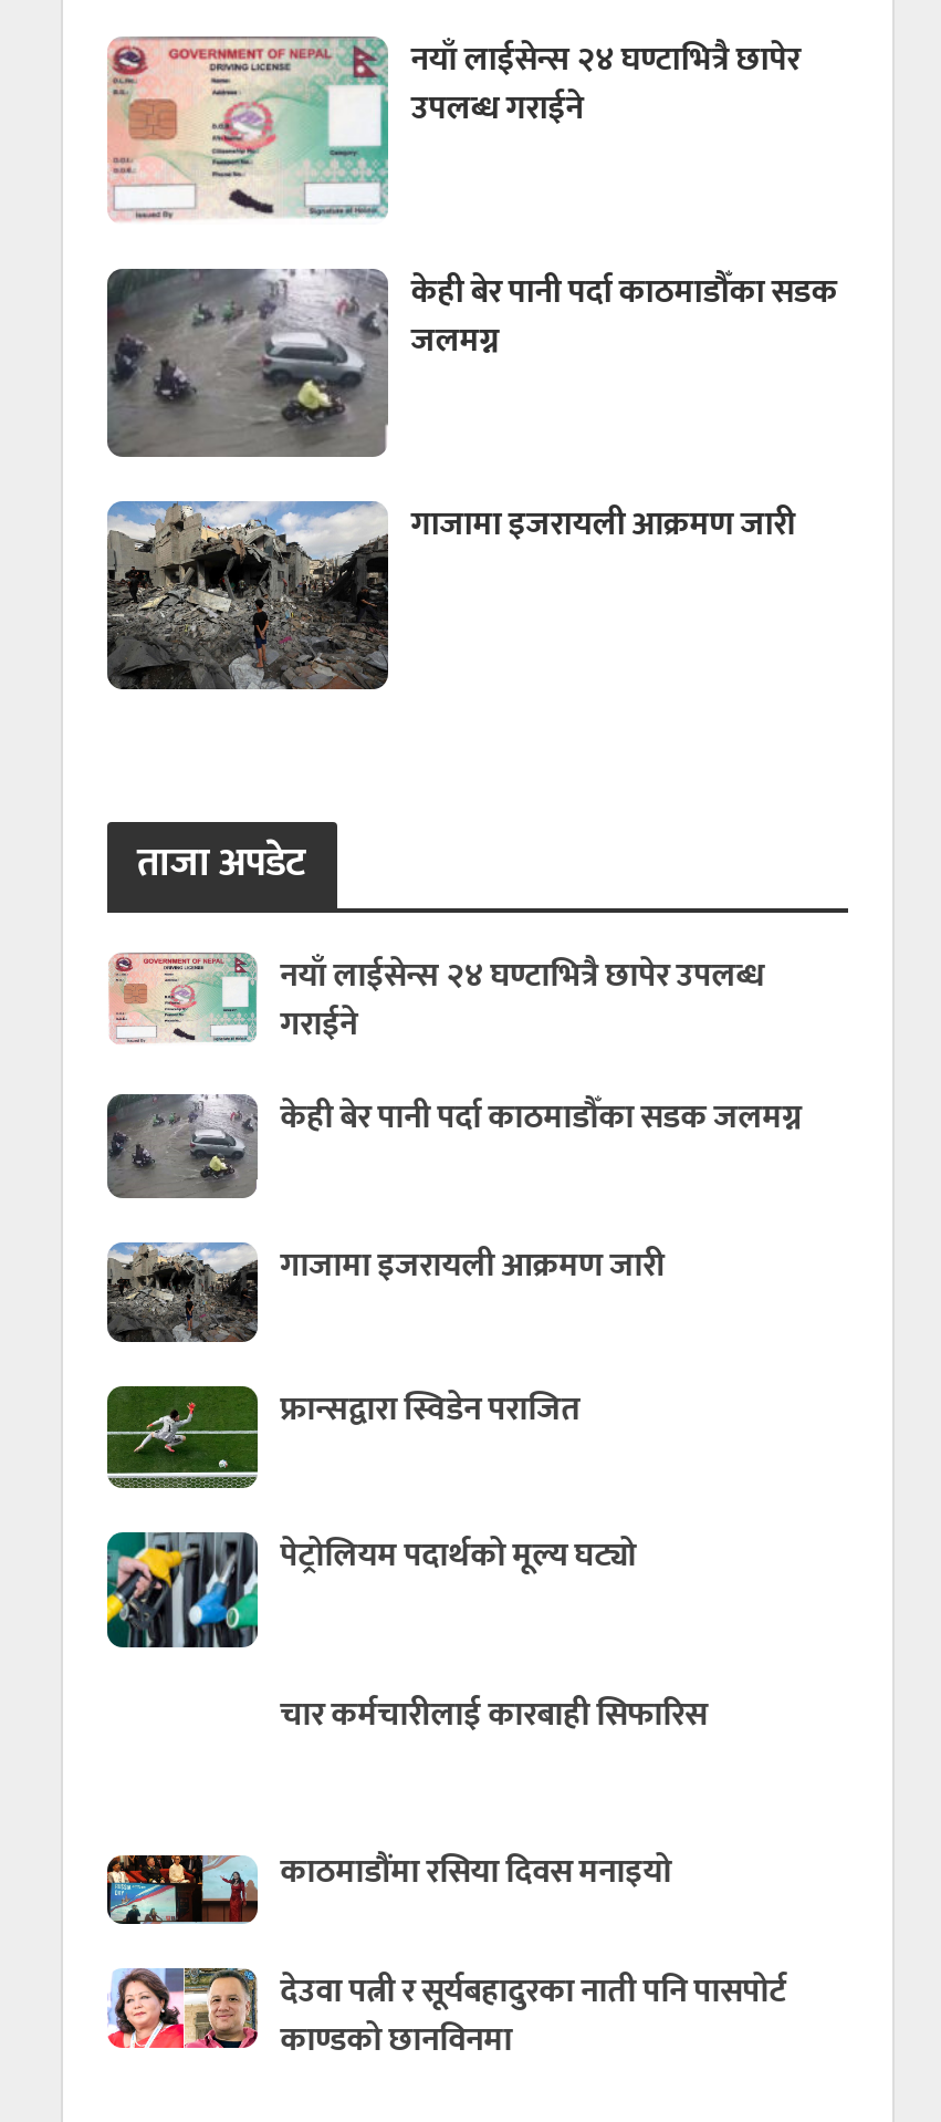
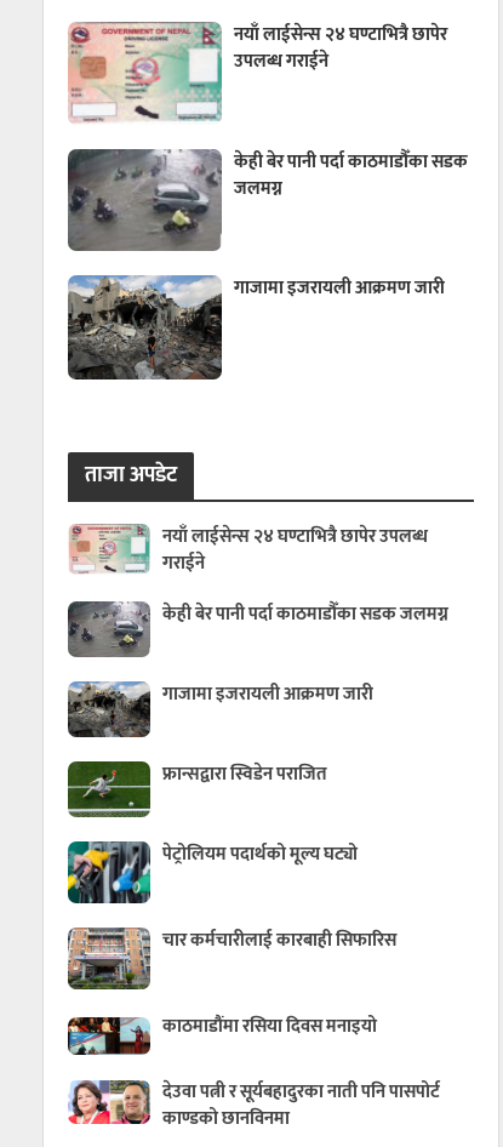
none -> [67,926,152,991] [image]

